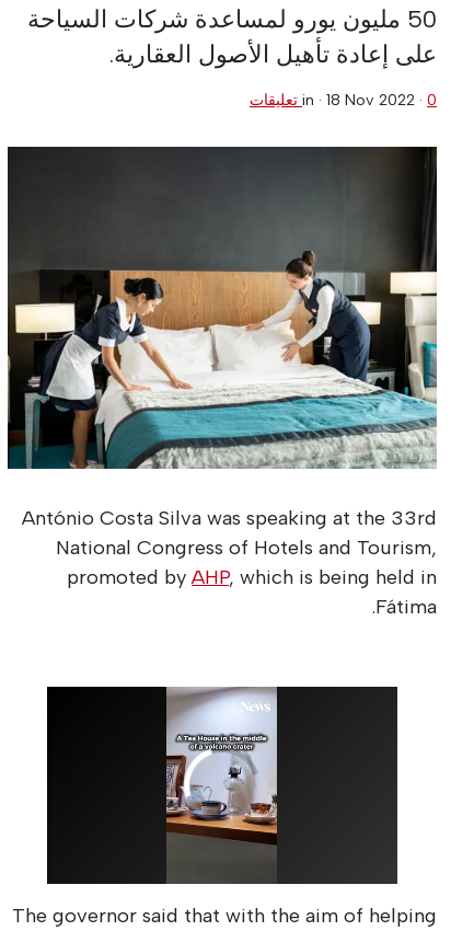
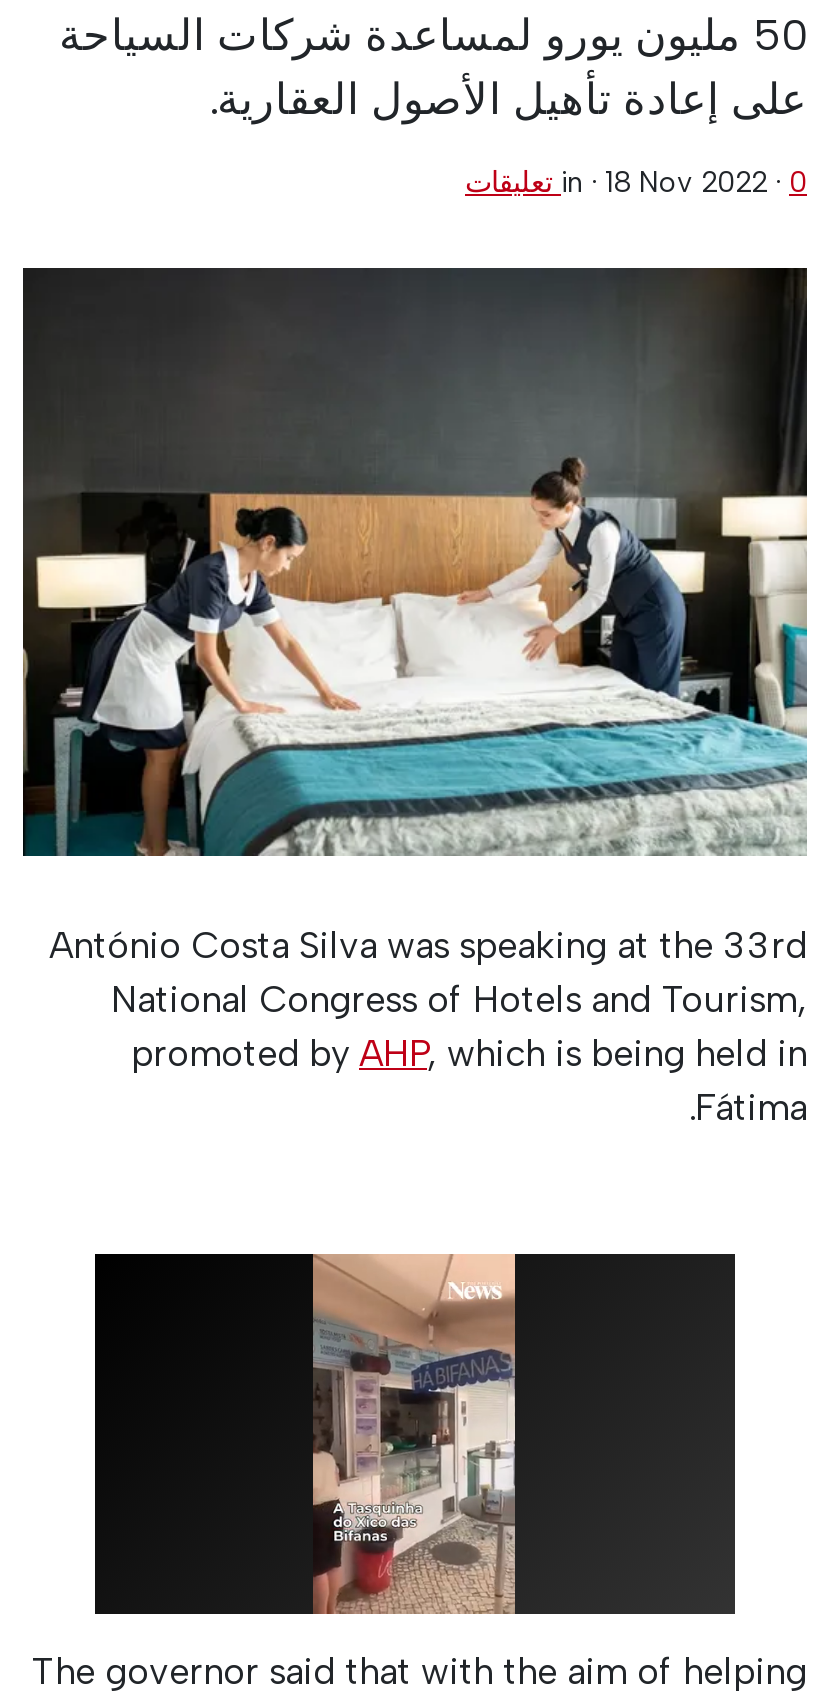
[166,687,278,885] [image] -> [311,1254,517,1616] [image]

